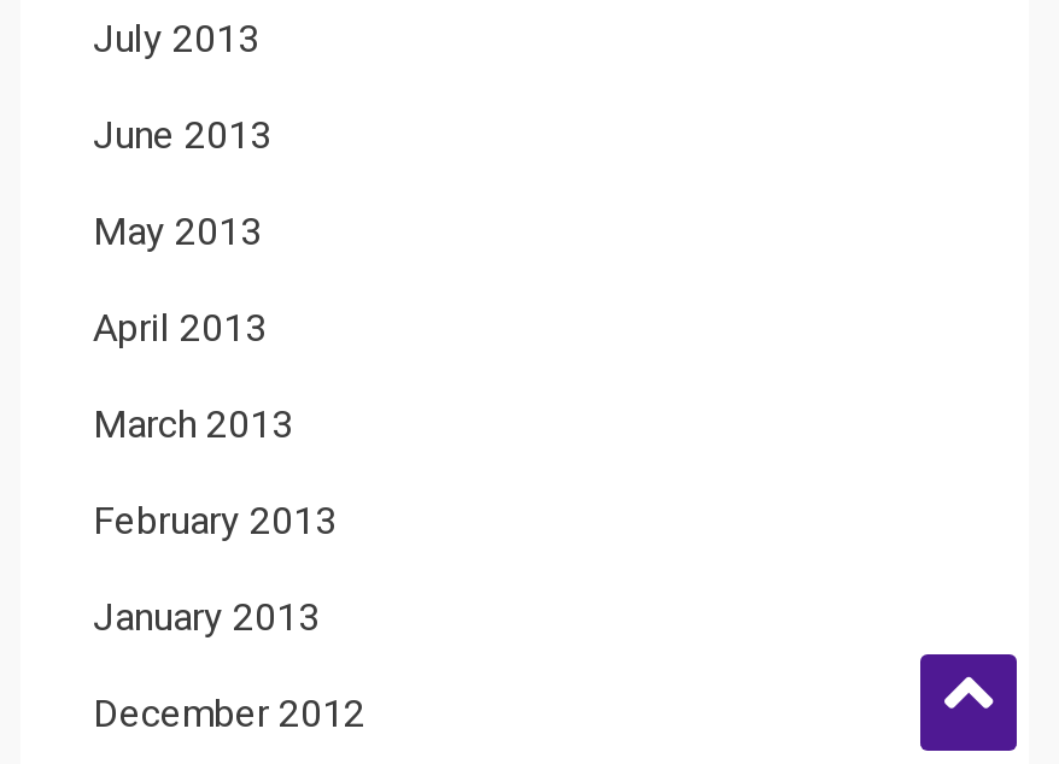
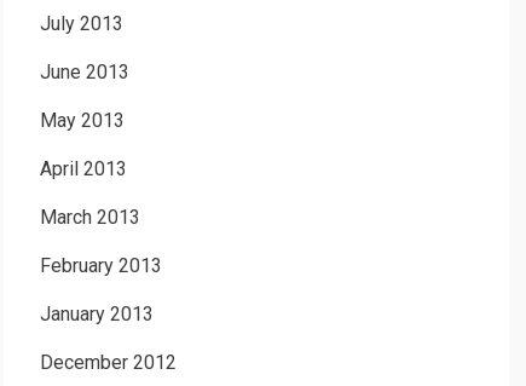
[918,652,1019,753] [image] -> none

